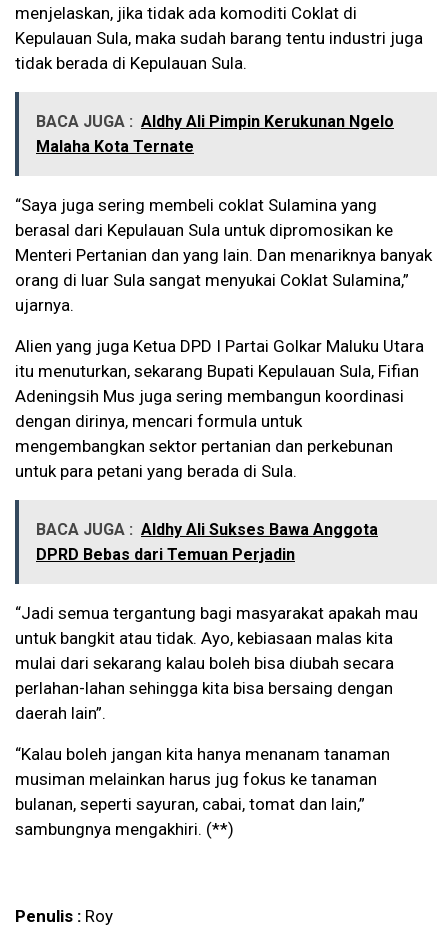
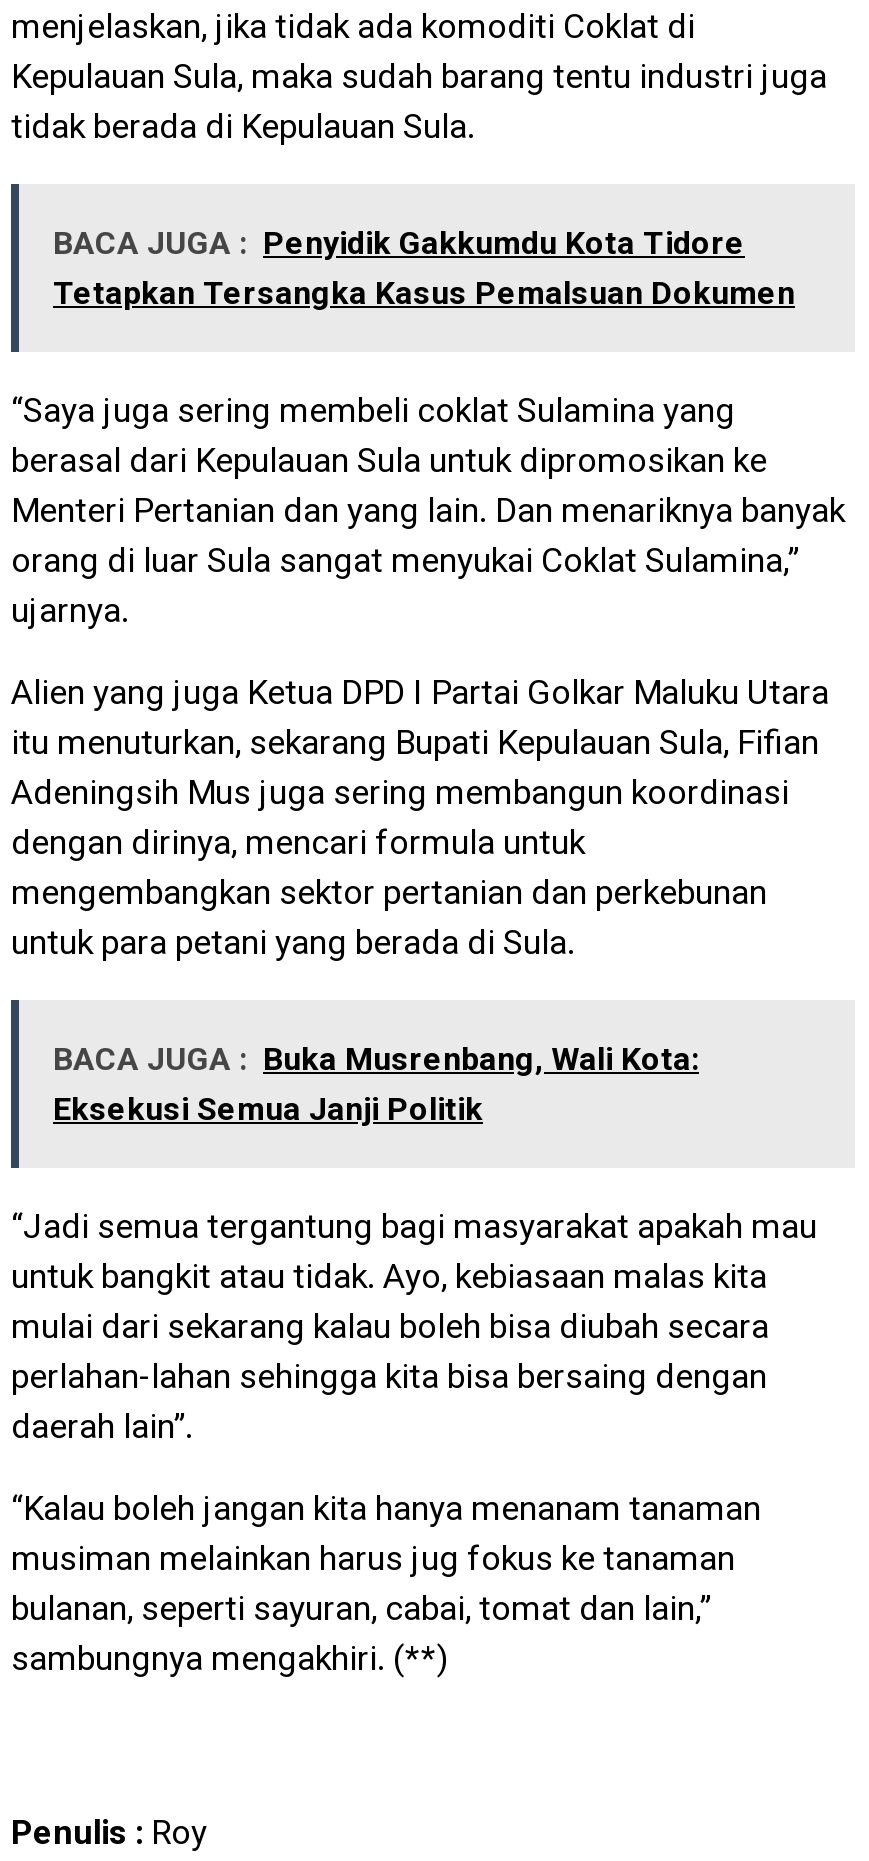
[36,112,394,156] BACA JUGA : Aldhy Ali Pimpin Kerukunan Ngelo | Malaha Kota Ternate -> [53,223,795,311] BACA JUGA : Penyidik Gakkumdu Kota Tidore | Tetapkan Tersangka Kasus Pemalsuan Dokumen
[36,520,378,564] BACA JUGA : Aldhy Ali Sukses Bawa Anggota | DPRD Bebas dari Temuan Perjadin -> [53,1039,699,1127] BACA JUGA : Buka Musrenbang, Wali Kota: | Eksekusi Semua Janji Politik

